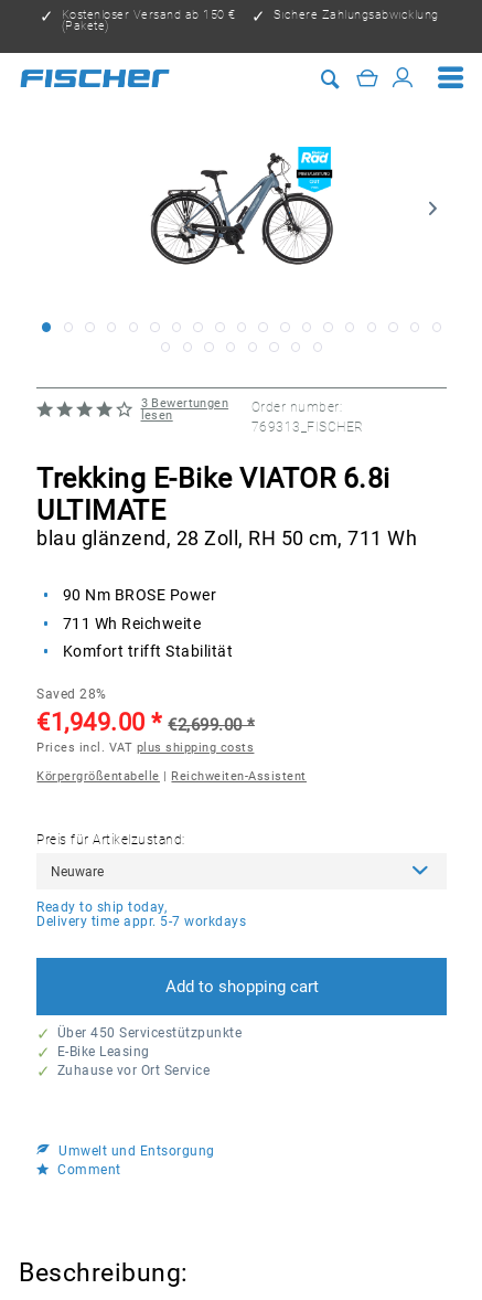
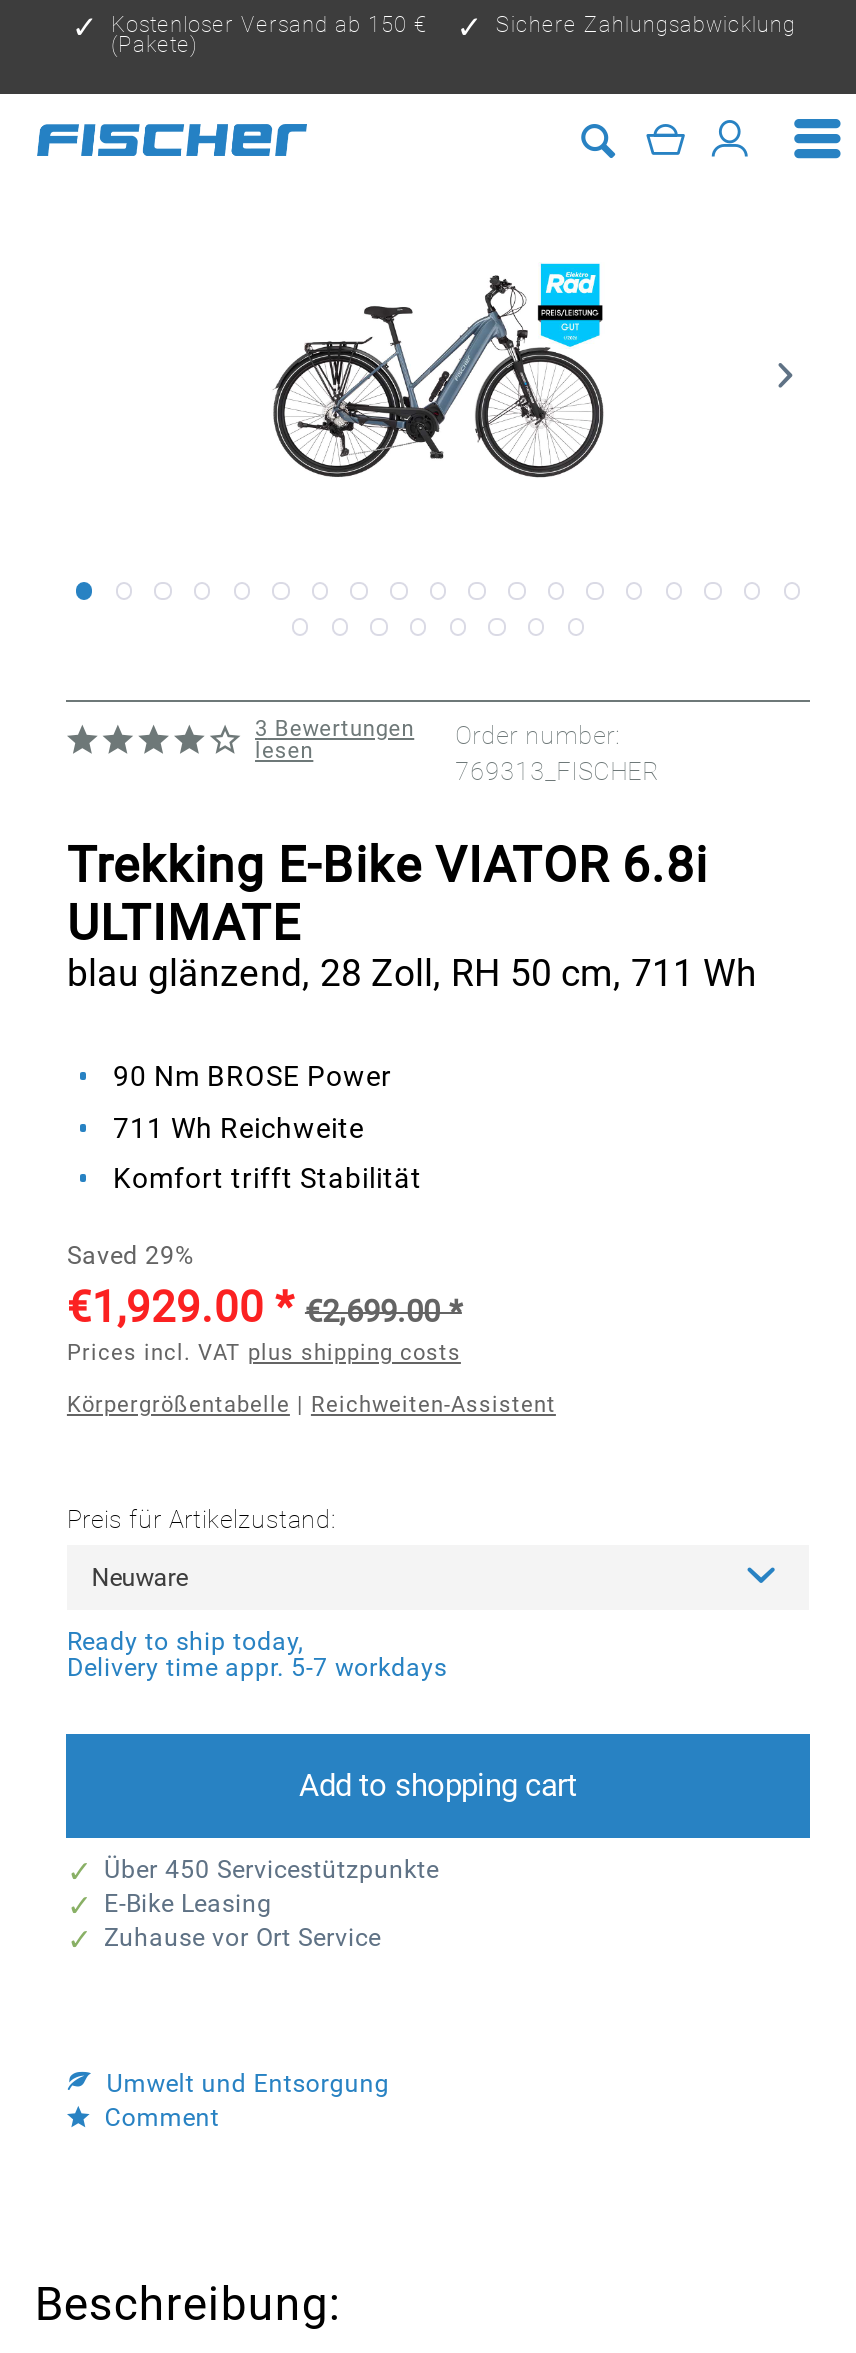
[37,687,107,702] Saved 28% -> [67,1243,194,1271] Saved 29%
[37,709,255,736] €1,949.00 * €2,699.00 * -> [67,1282,462,1332] €1,929.00 * €2,699.00 *

